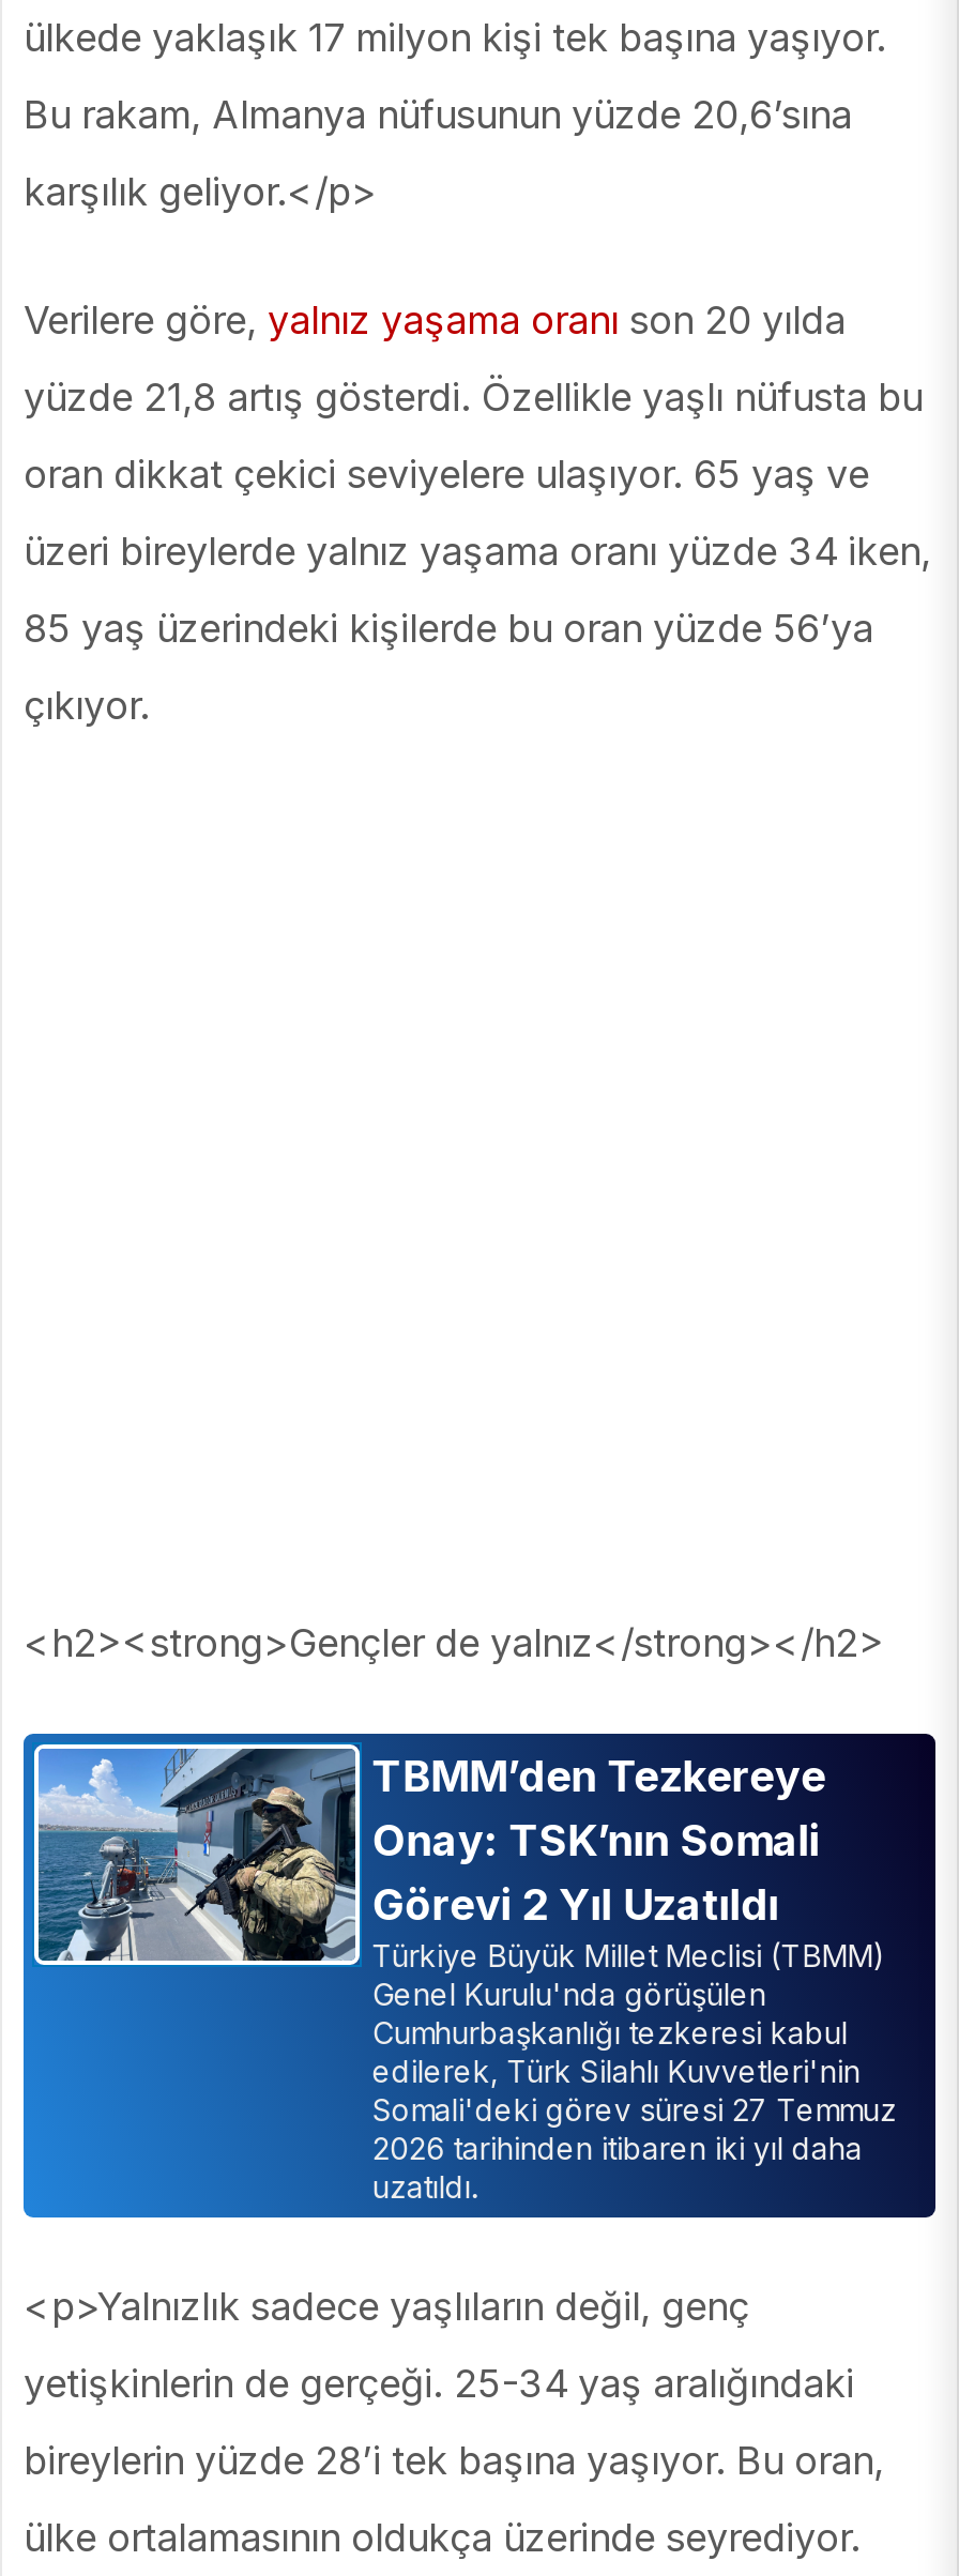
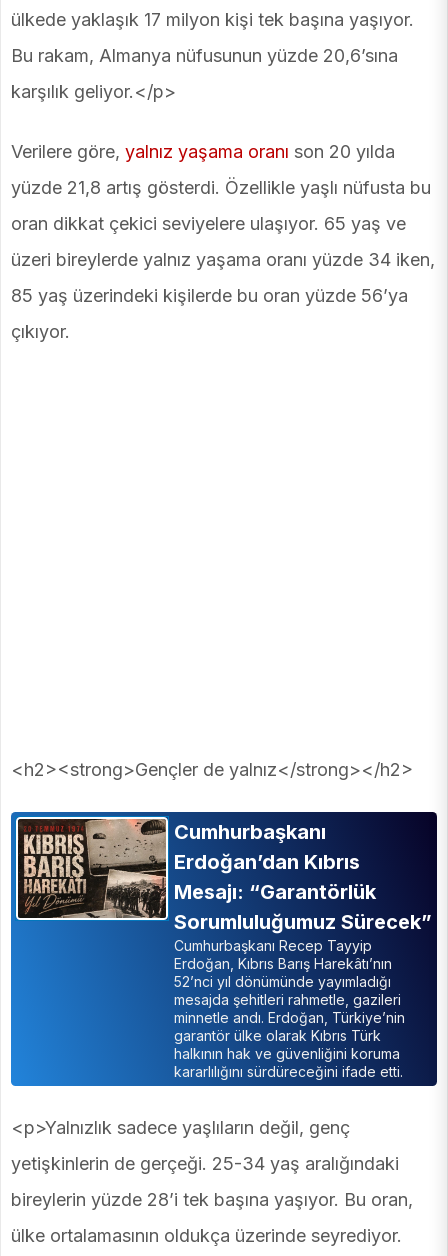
[36,1747,896,2205] [image] | TBMM’den Tezkereye | Onay: TSK’nın Somali | Görevi 2 Yıl Uzatıldı | Türkiye Büyük Millet Meclisi (TBMM) | Genel Kurulu'nda görüşülen | Cumhurbaşkanlığı tezkeresi kabul | edilerek, Türk Silahlı Kuvvetleri'nin | Somali'deki görev süresi 27 Temmuz | 2026 tarihinden itibaren iki yıl daha | uzatıldı. -> [17,818,432,1080] [image] | Cumhurbaşkanı | Erdoğan’dan Kıbrıs | Mesajı: “Garantörlük | Sorumluluğumuz Sürecek” | Cumhurbaşkanı Recep Tayyip | Erdoğan, Kıbrıs Barış Harekâtı’nın | 52’nci yıl dönümünde yayımladığı | mesajda şehitleri rahmetle, gazileri | minnetle andı. Erdoğan, Türkiye’nin | garantör ülke olarak Kıbrıs Türk | halkının hak ve güvenliğini koruma | kararlılığını sürdüreceğini ifade etti.

